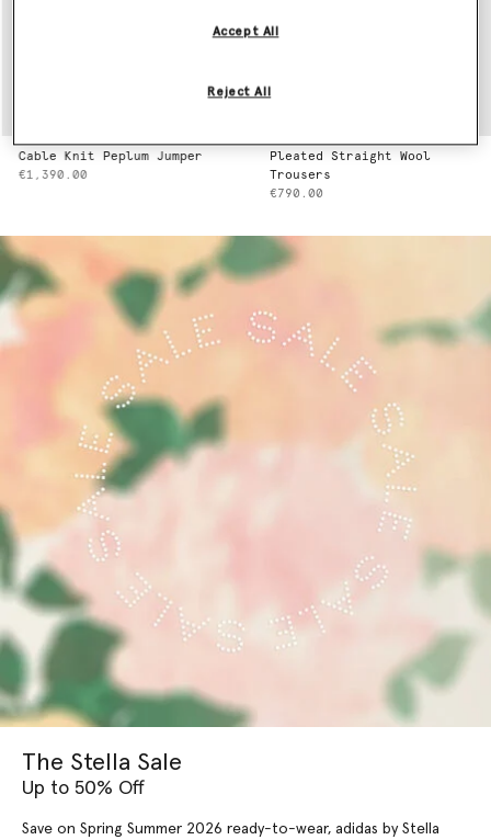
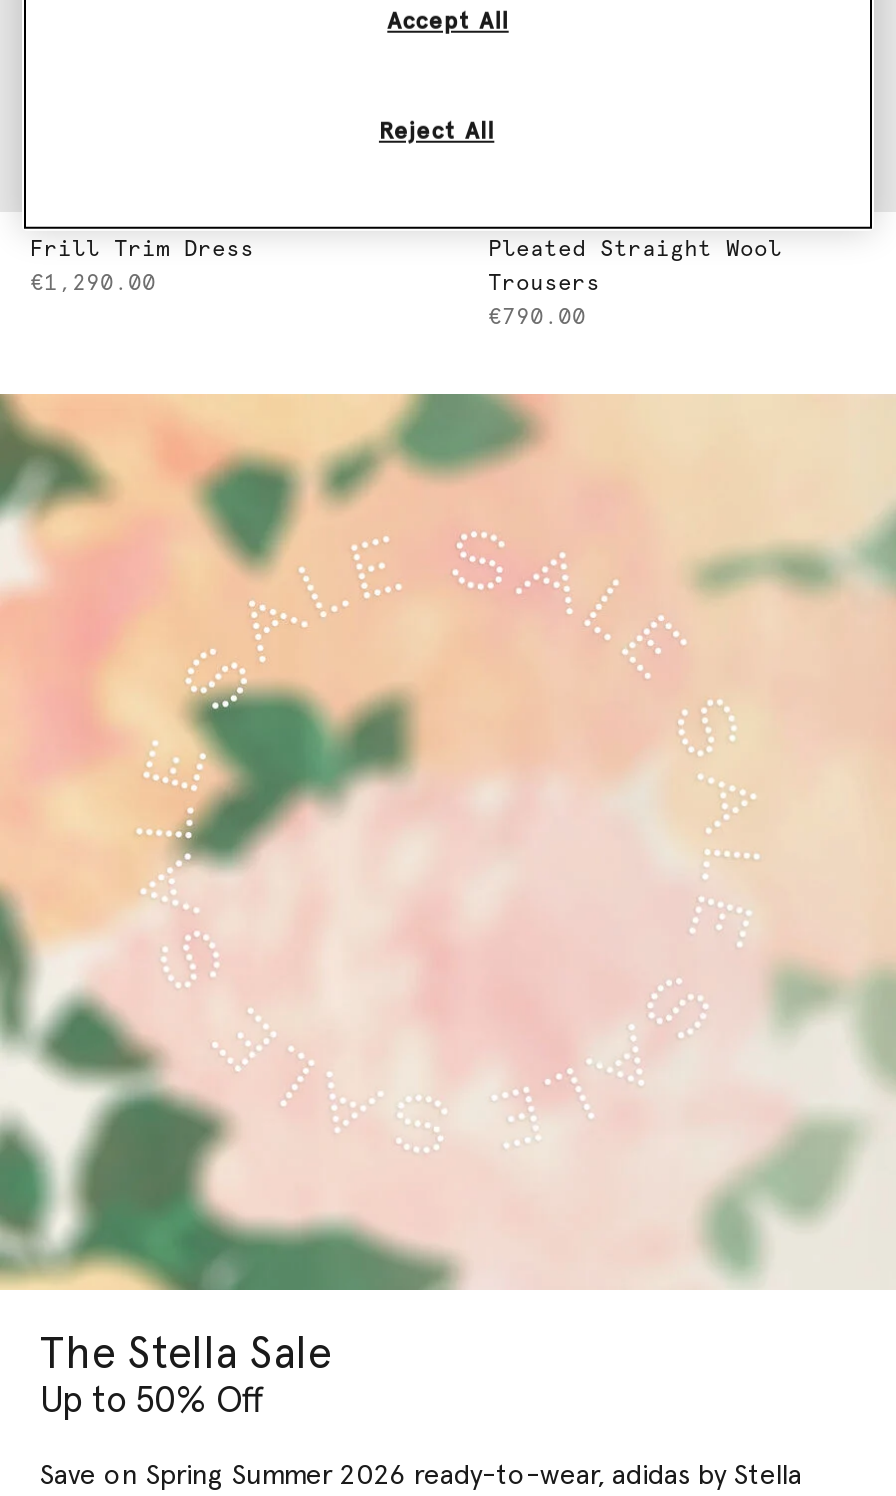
[16,150,201,162] Cable Knit Peplum Jumper -> [30,238,254,260] Frill Trim Dress
[16,169,85,181] €1,390.00 -> [30,272,156,294] €1,290.00

